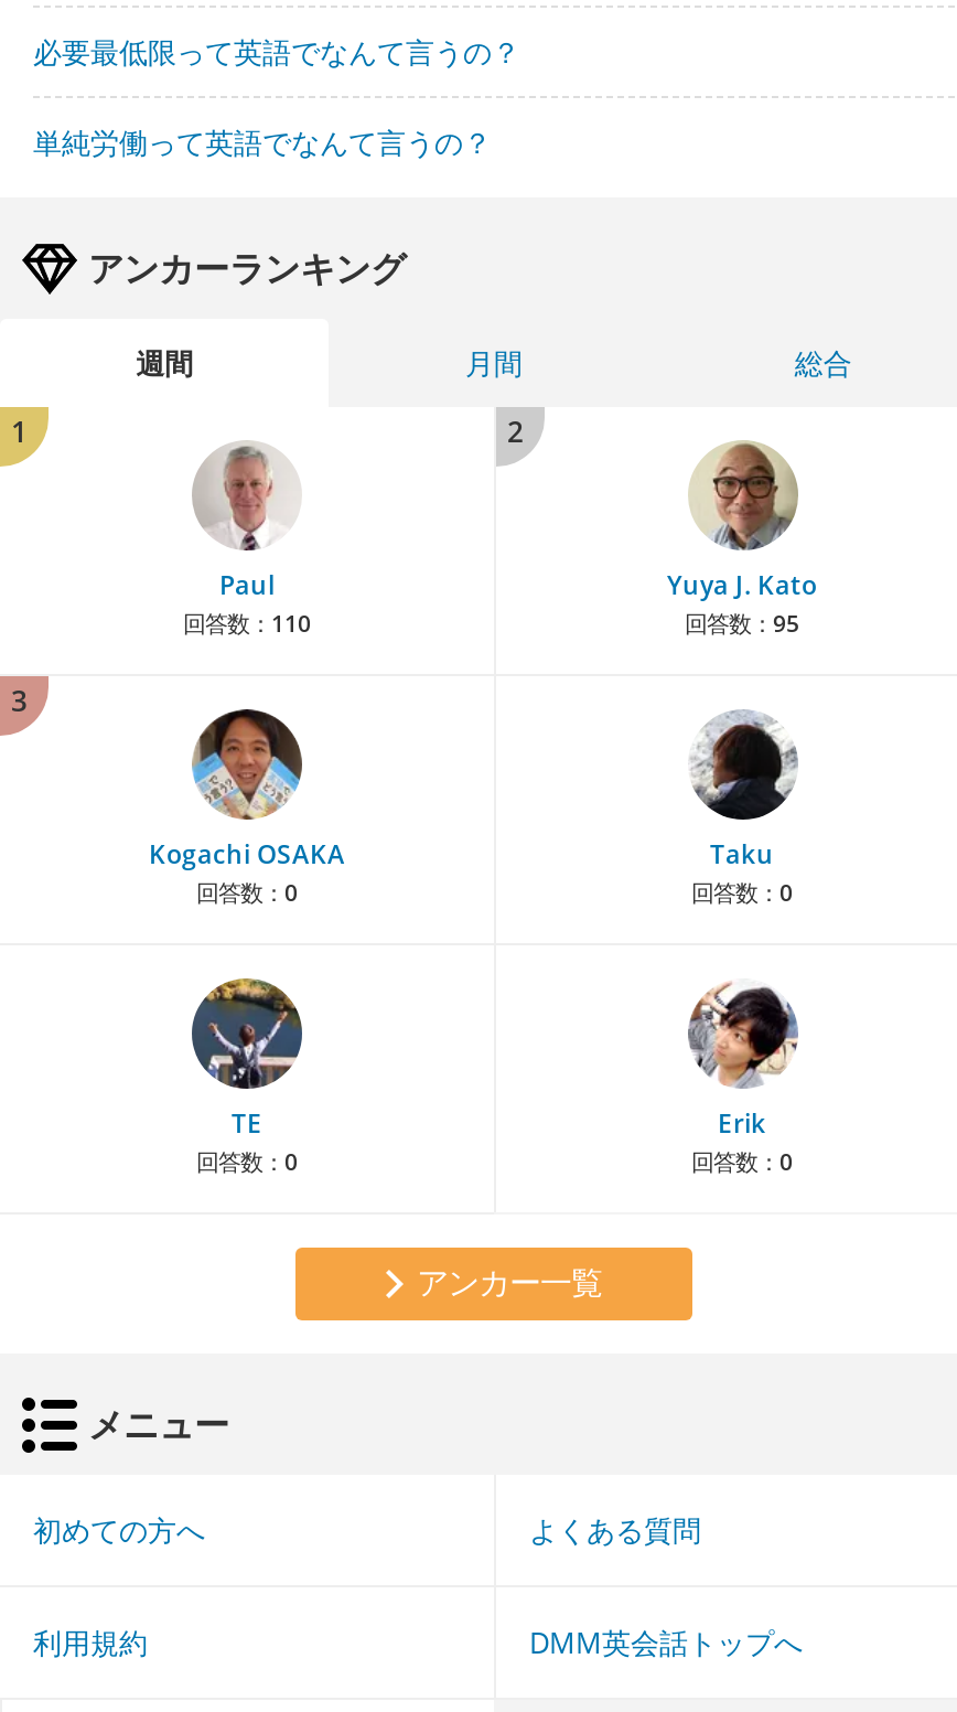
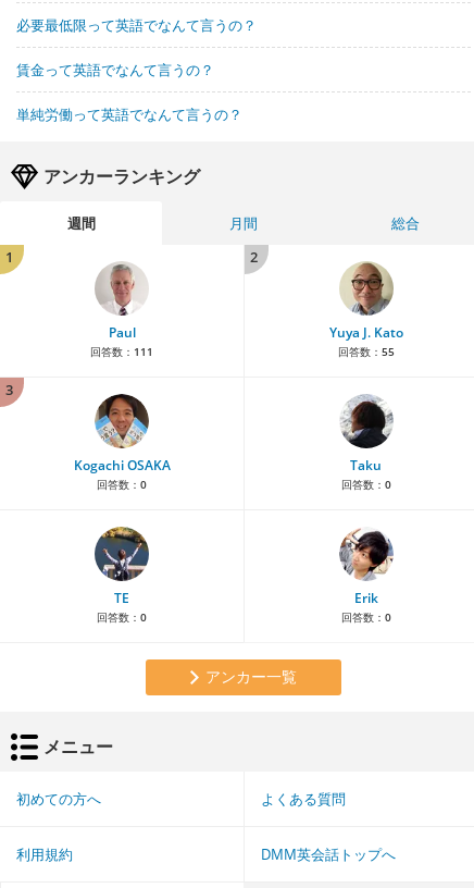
none -> [16,60,214,79] 賃金って英語でなんて言うの？
[183,607,311,638] 回答数：110 -> [90,344,153,359] 回答数：111
[685,607,799,638] 回答数：95 -> [338,344,394,359] 回答数：55

